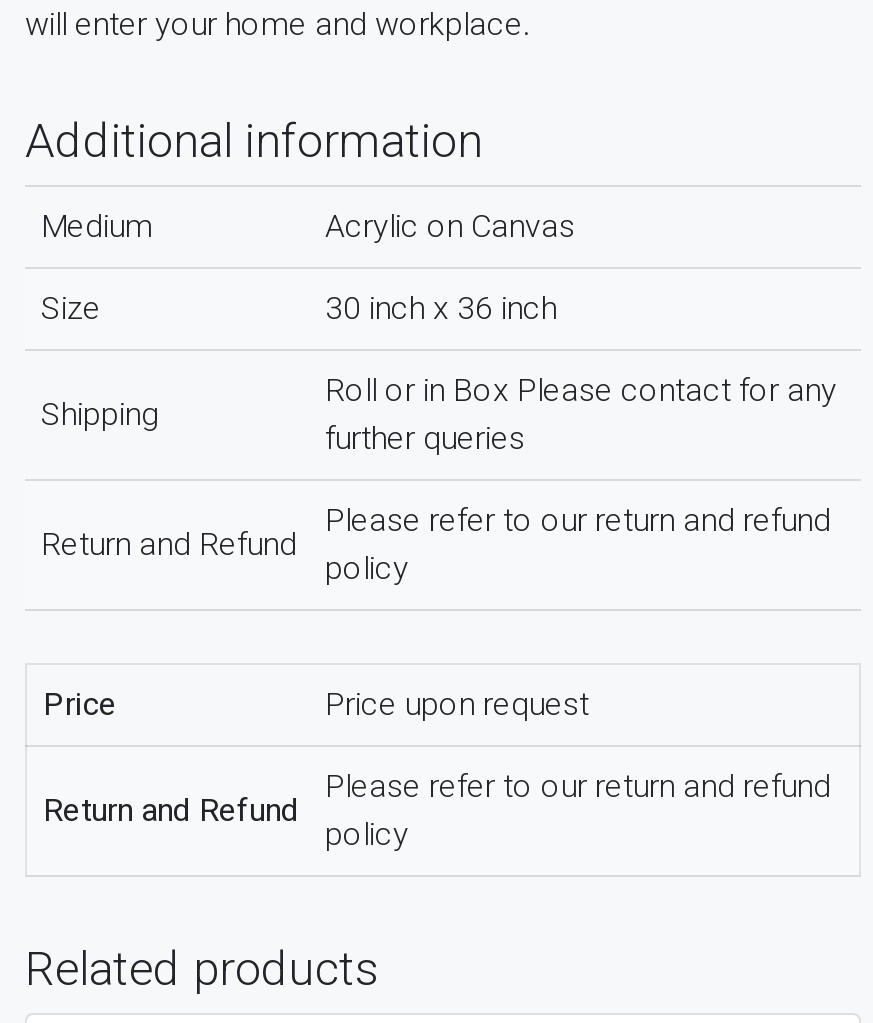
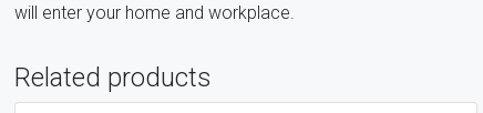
[25,112,575,432] Additional information | Medium | Acrylic on Canvas | Size | 30 inch x 36 inch | Shipping -> none
[41,370,837,562] Roll or in Box Please contact for any | further queries | Return and Refund -> none
[325,500,831,586] Please refer to our return and refund | policy -> none
[43,684,589,828] Price | Price upon request | Return and Refund -> none
[325,766,831,852] Please refer to our return and refund | policy -> none

